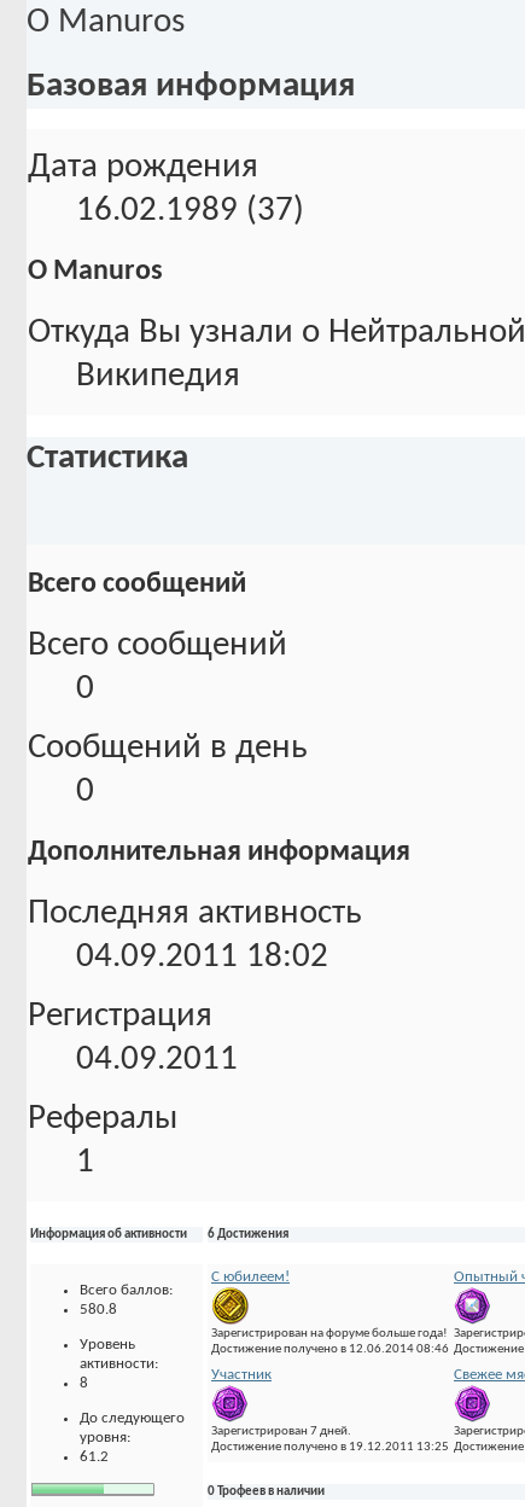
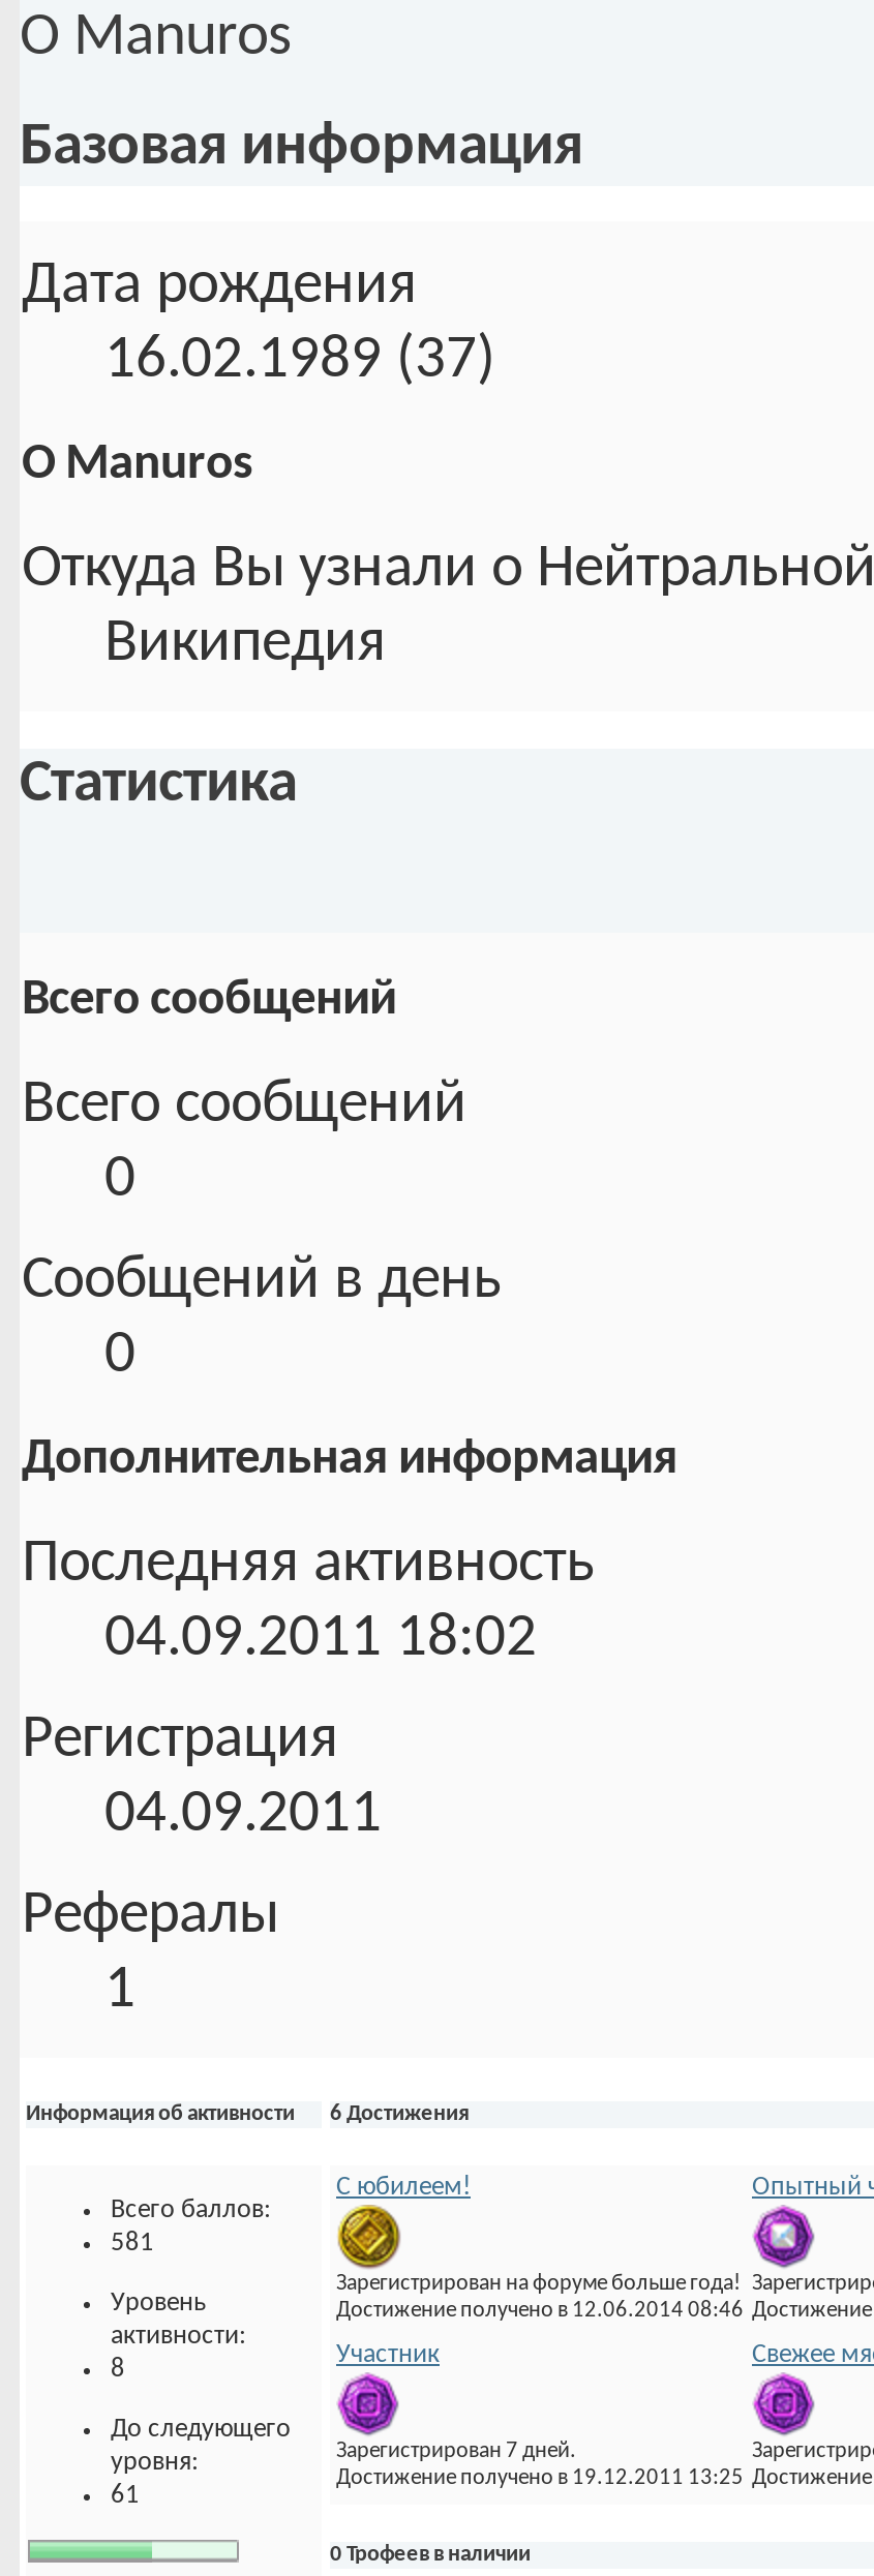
[80,1302,117,1317] 580.8 -> [111,2229,154,2256] 581
[80,1449,109,1465] 61.2 -> [111,2482,140,2509] 61

